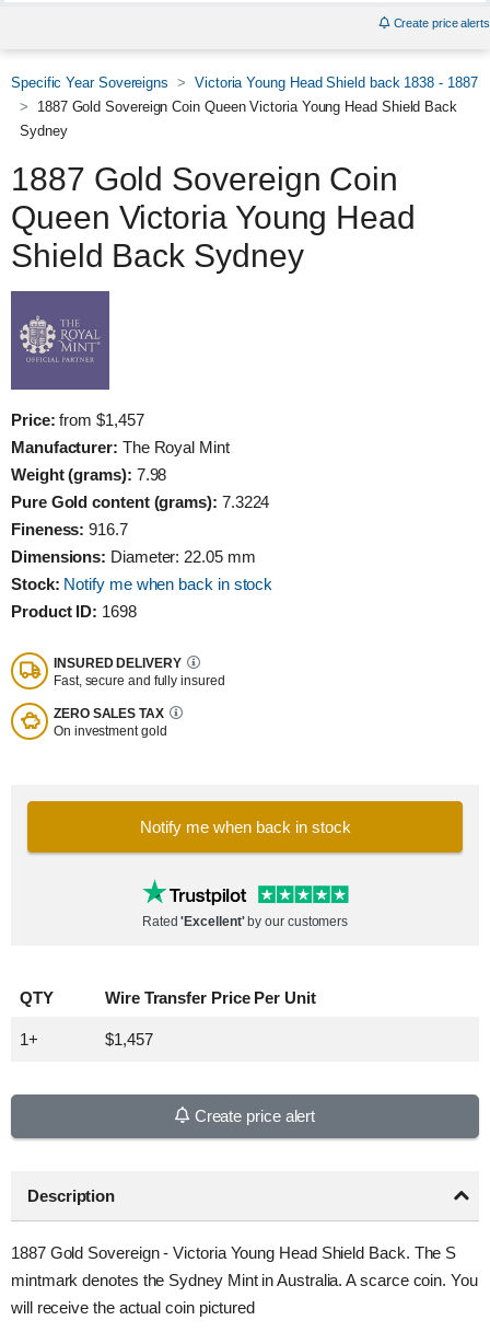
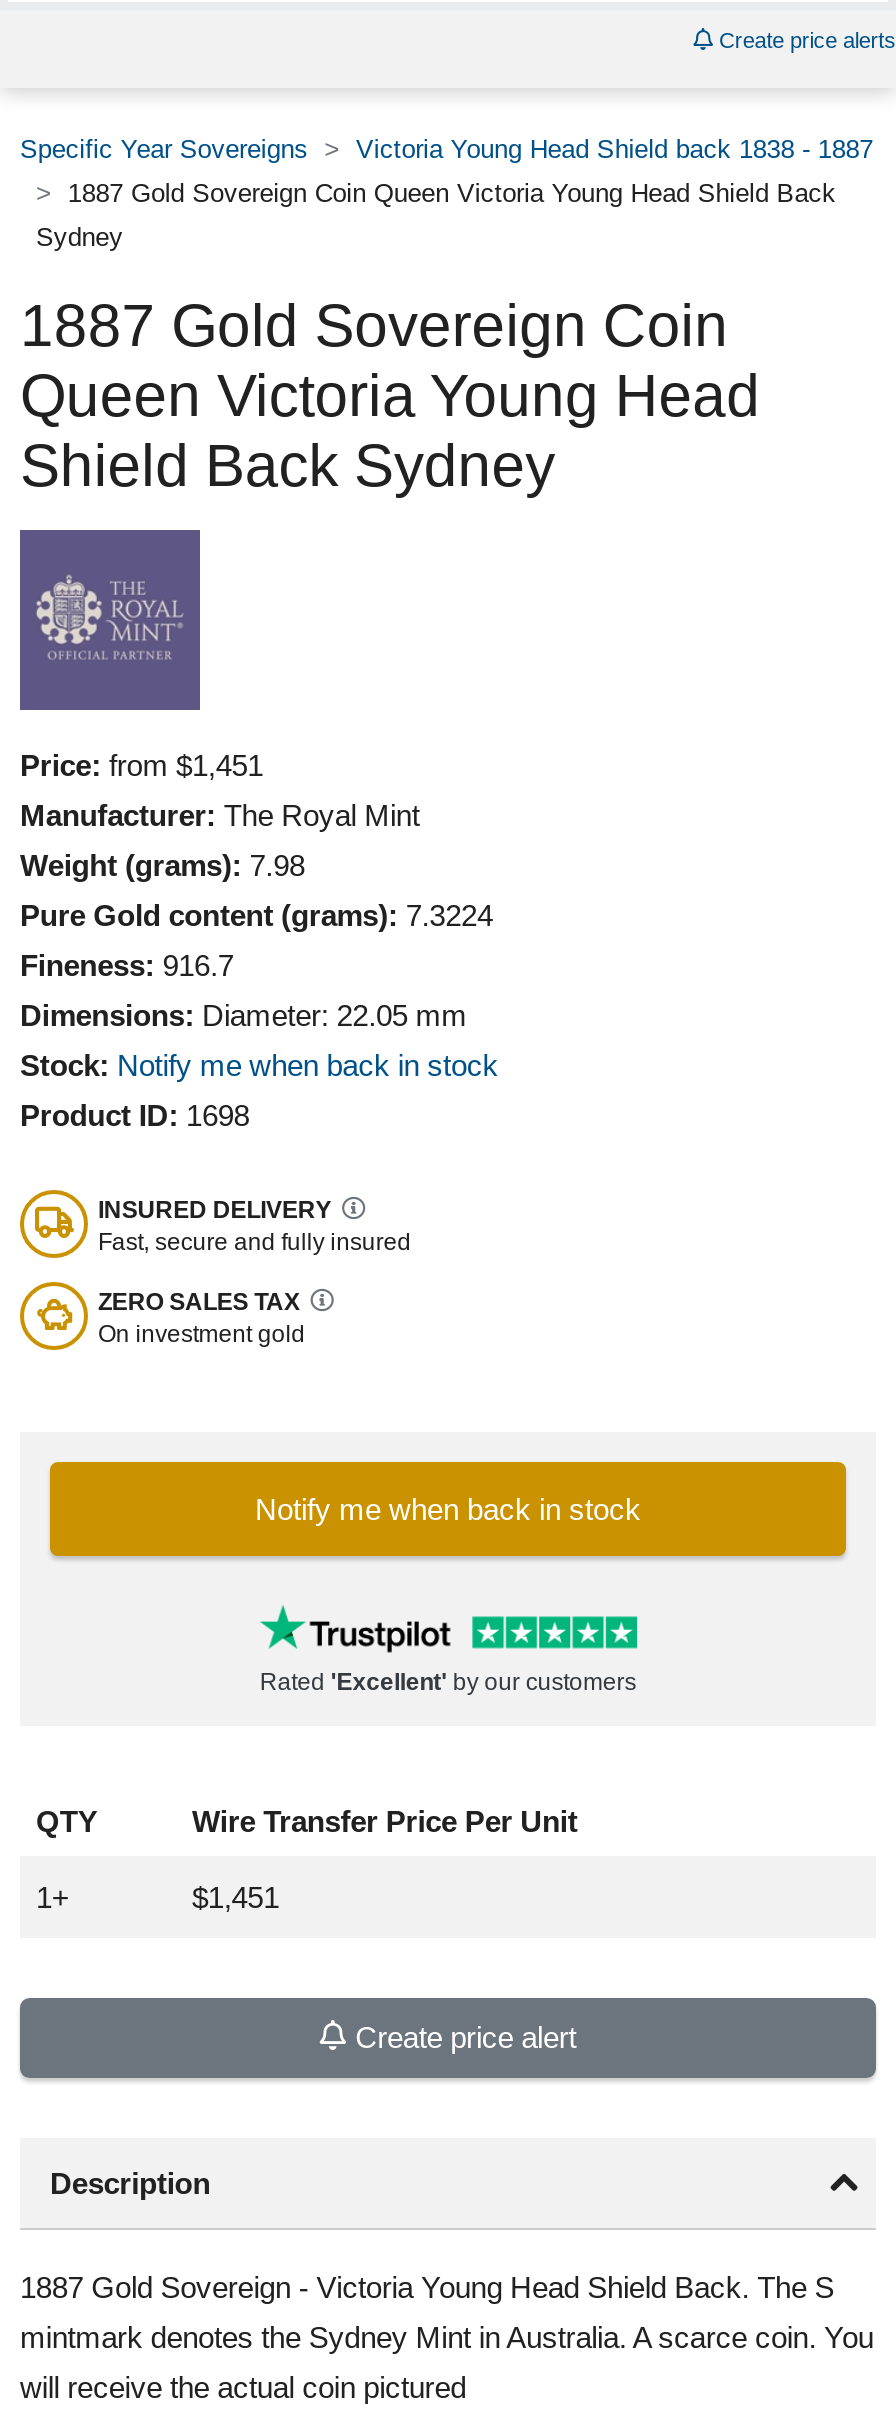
[11,410,144,429] Price: from $1,457 -> [20,748,263,782] Price: from $1,451
[105,1029,153,1048] $1,457 -> [192,1879,279,1913] $1,451

